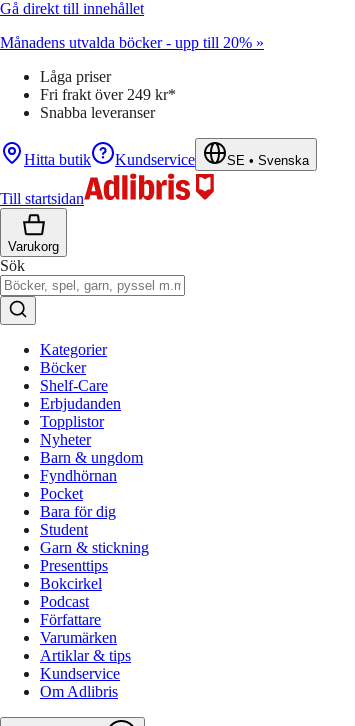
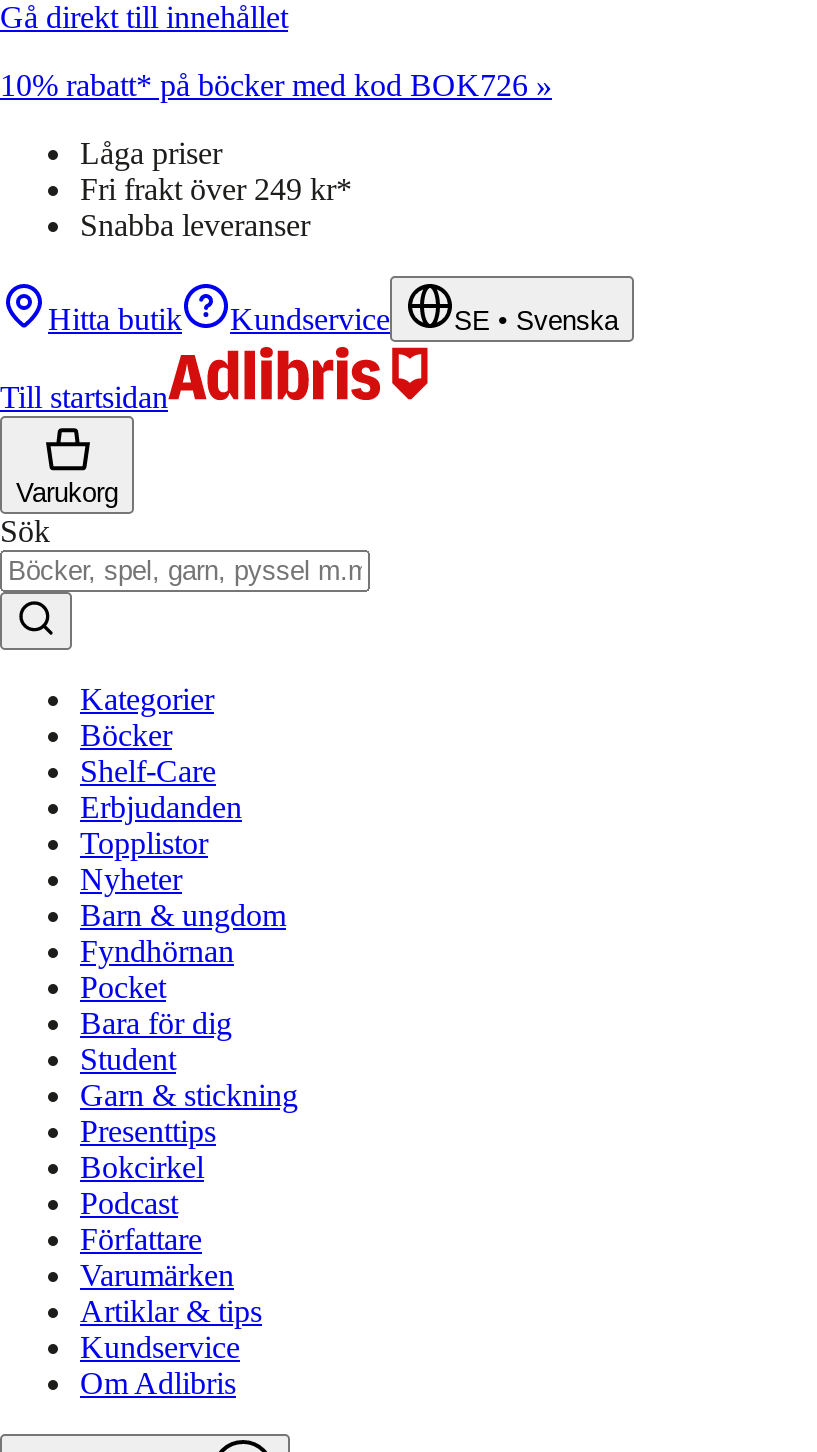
[0,34,264,51] Månadens utvalda böcker - upp till 20% » -> [0,68,552,102] 10% rabatt* på böcker med kod BOK726 »

